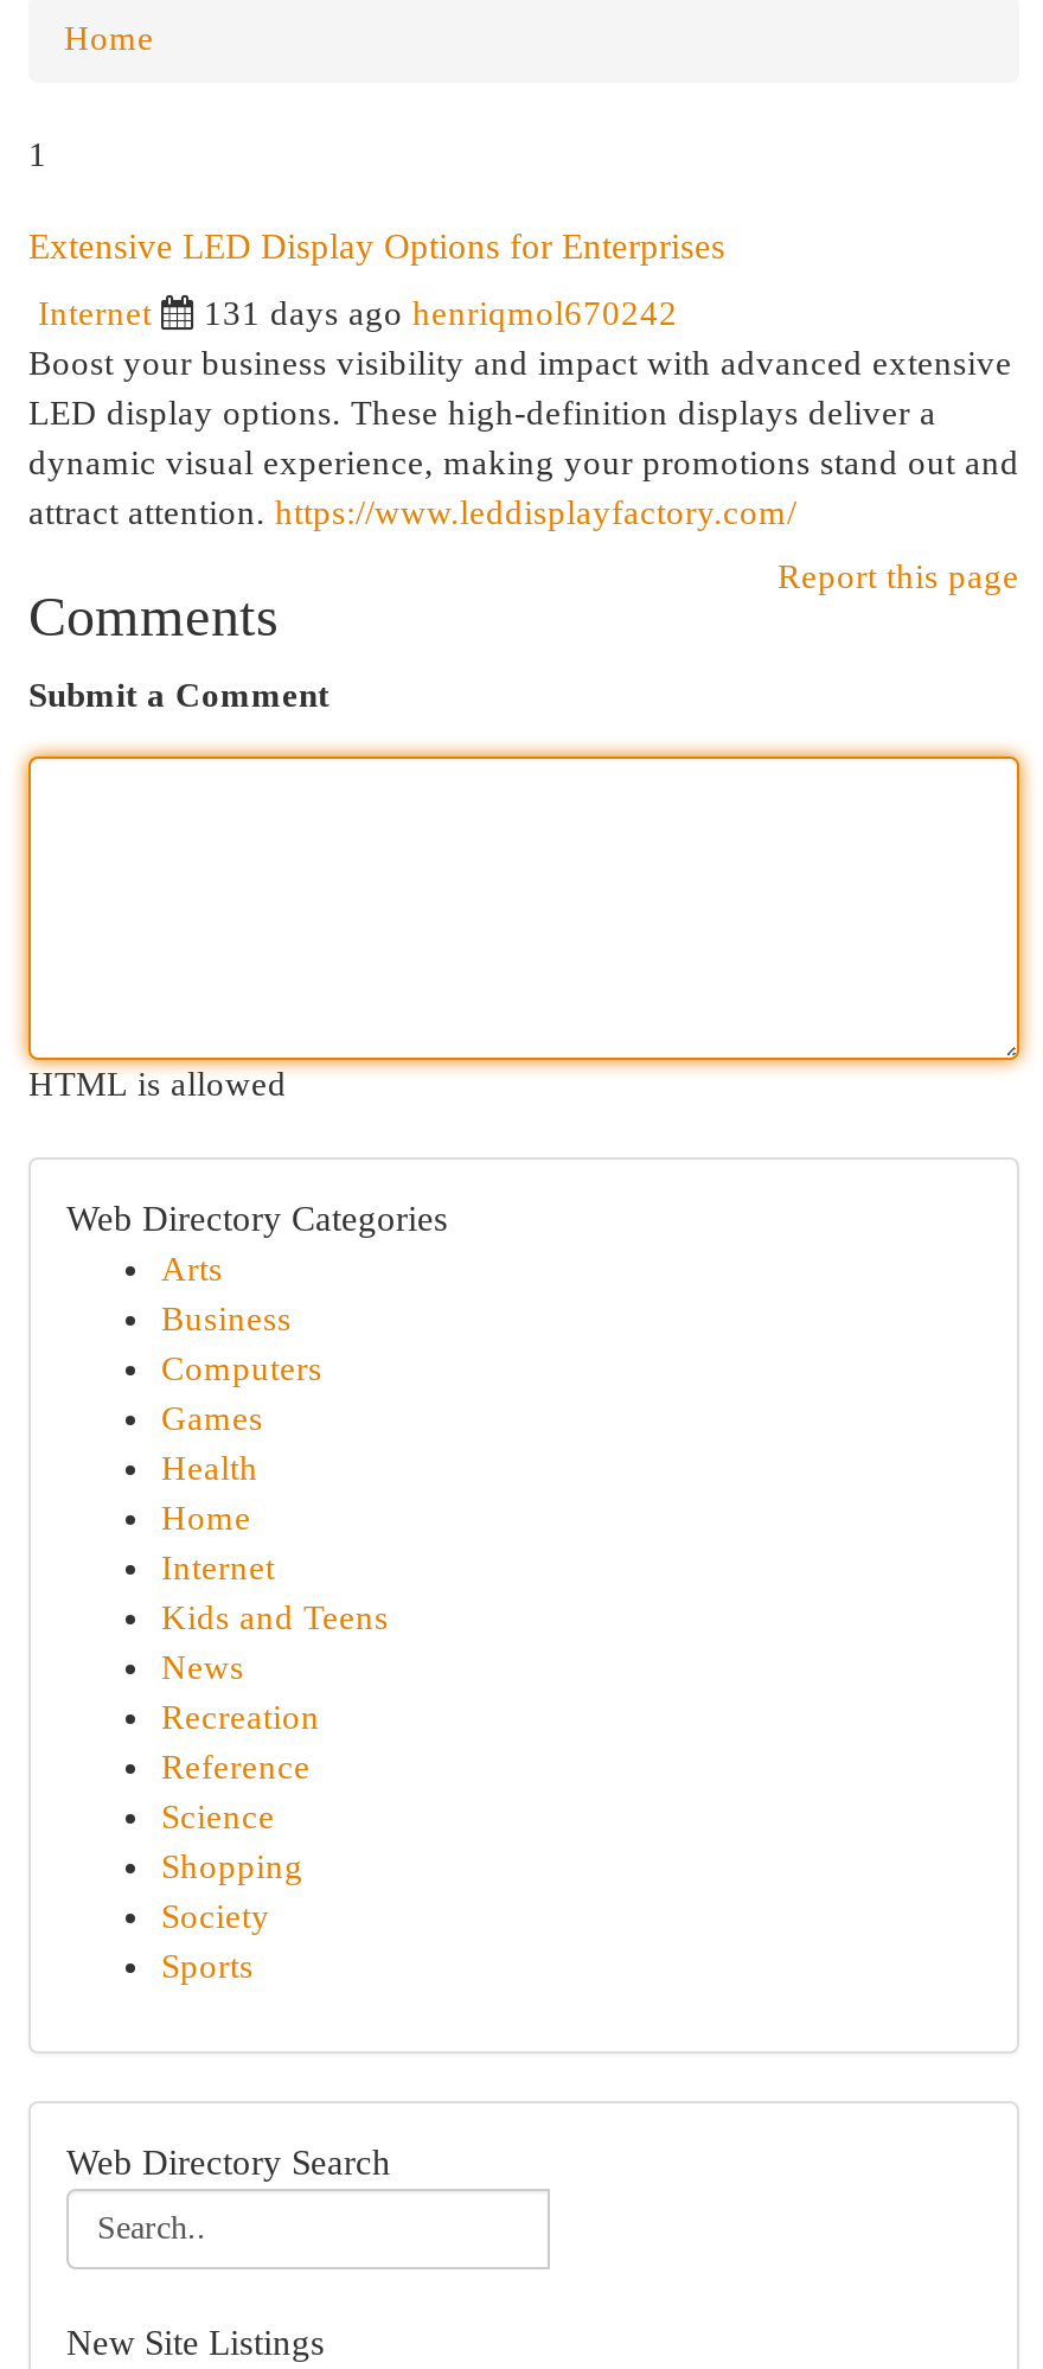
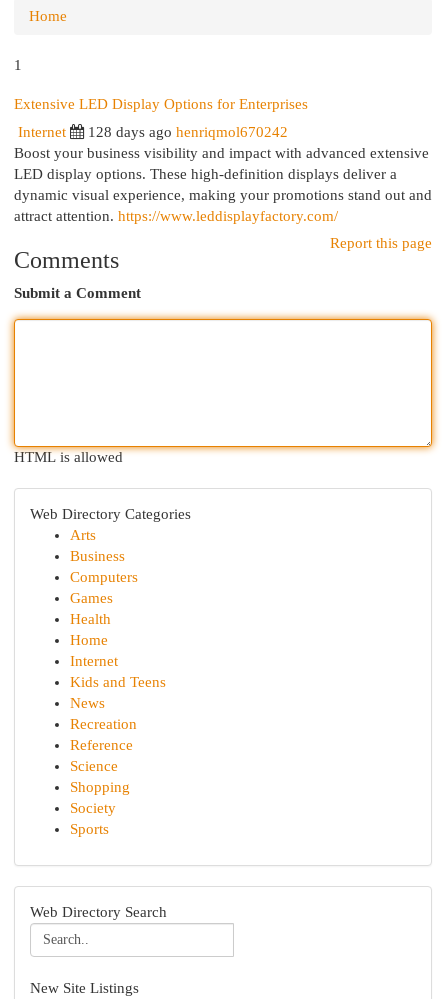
[204,294,678,332] 131 days ago henriqmol670242 -> [88,124,288,140] 128 days ago henriqmol670242

